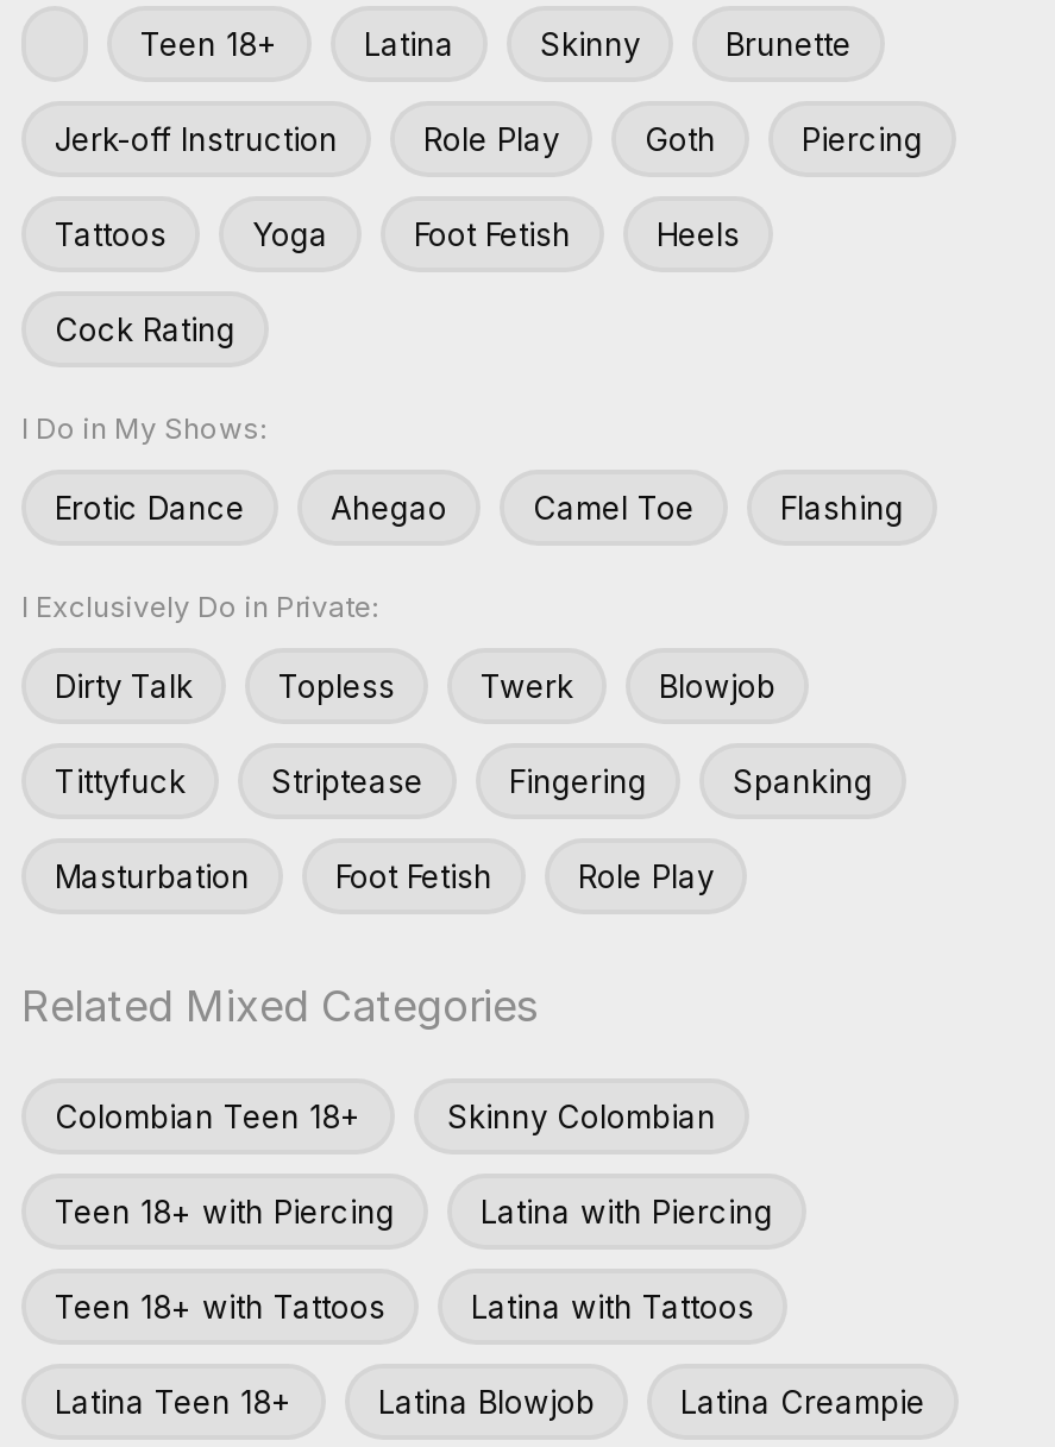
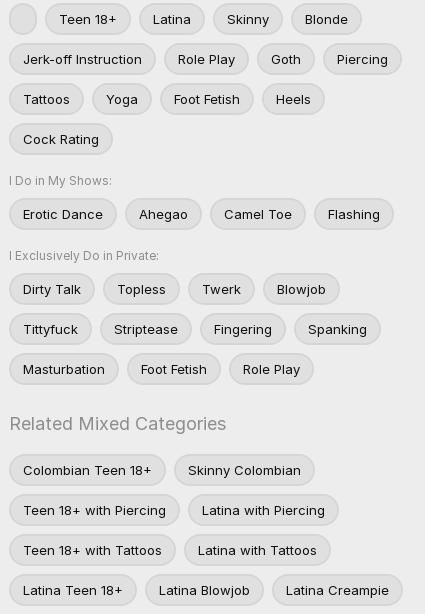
[726,24,852,62] Brunette -> [305,10,348,26] Blonde

